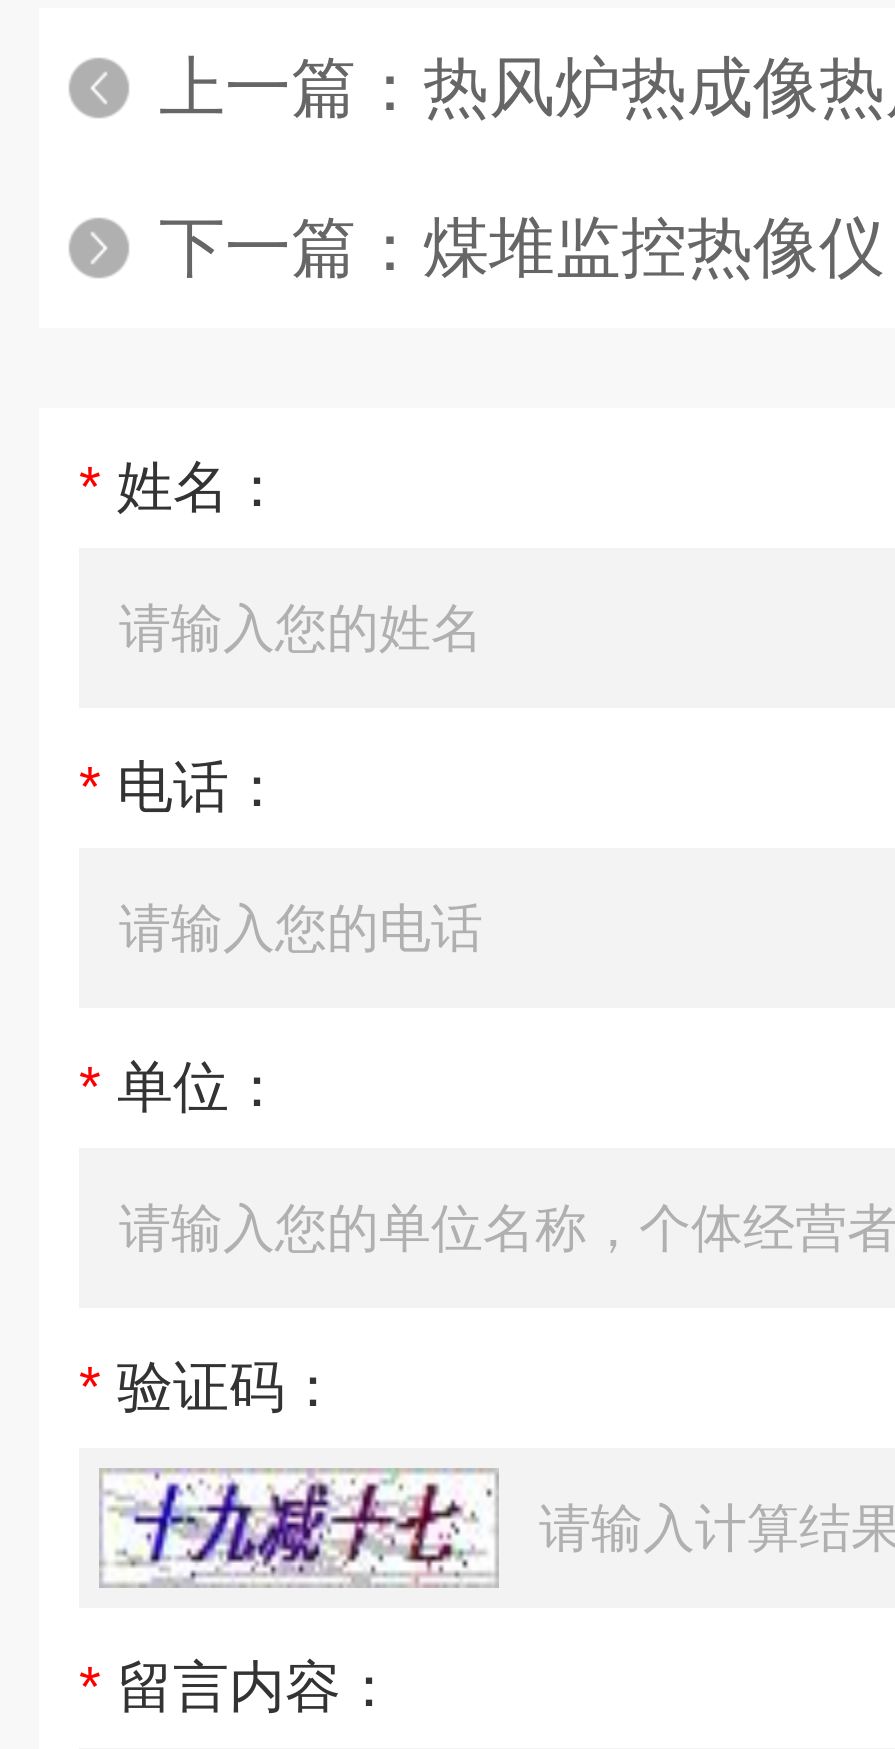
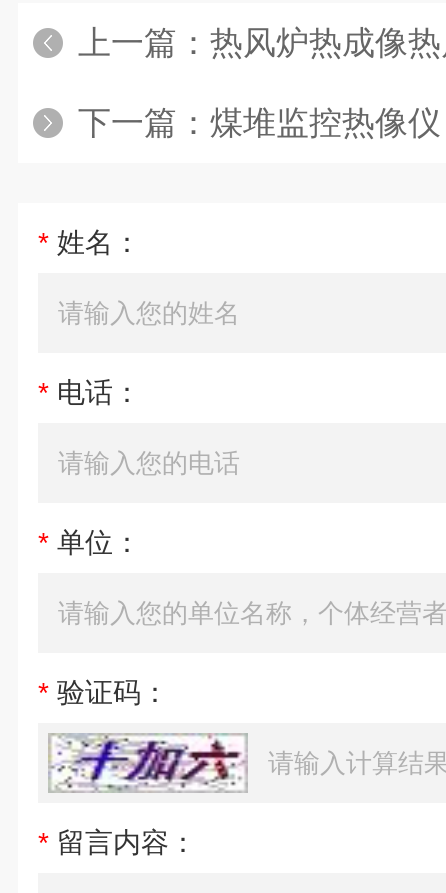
[99,1468,497,1588] [image] -> [48,733,248,792] [image]

